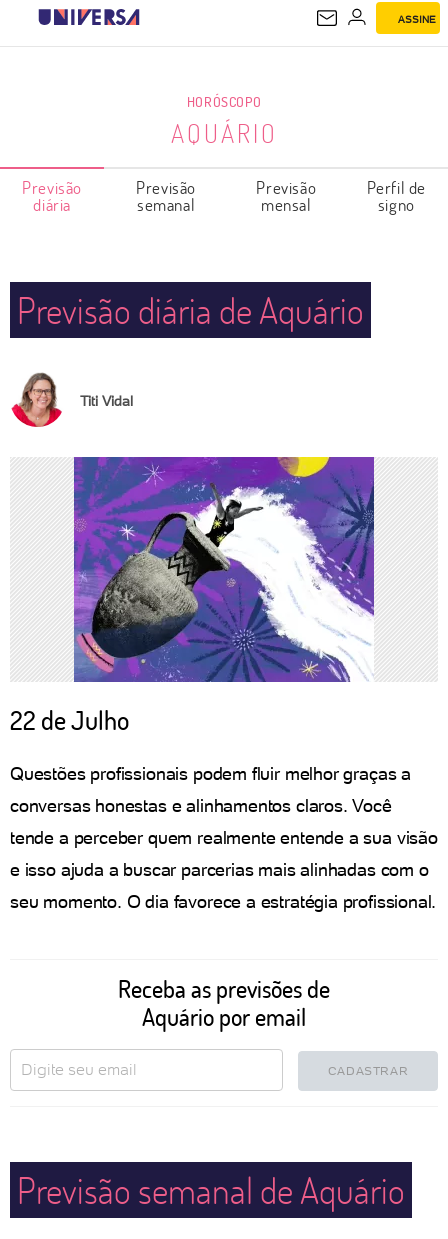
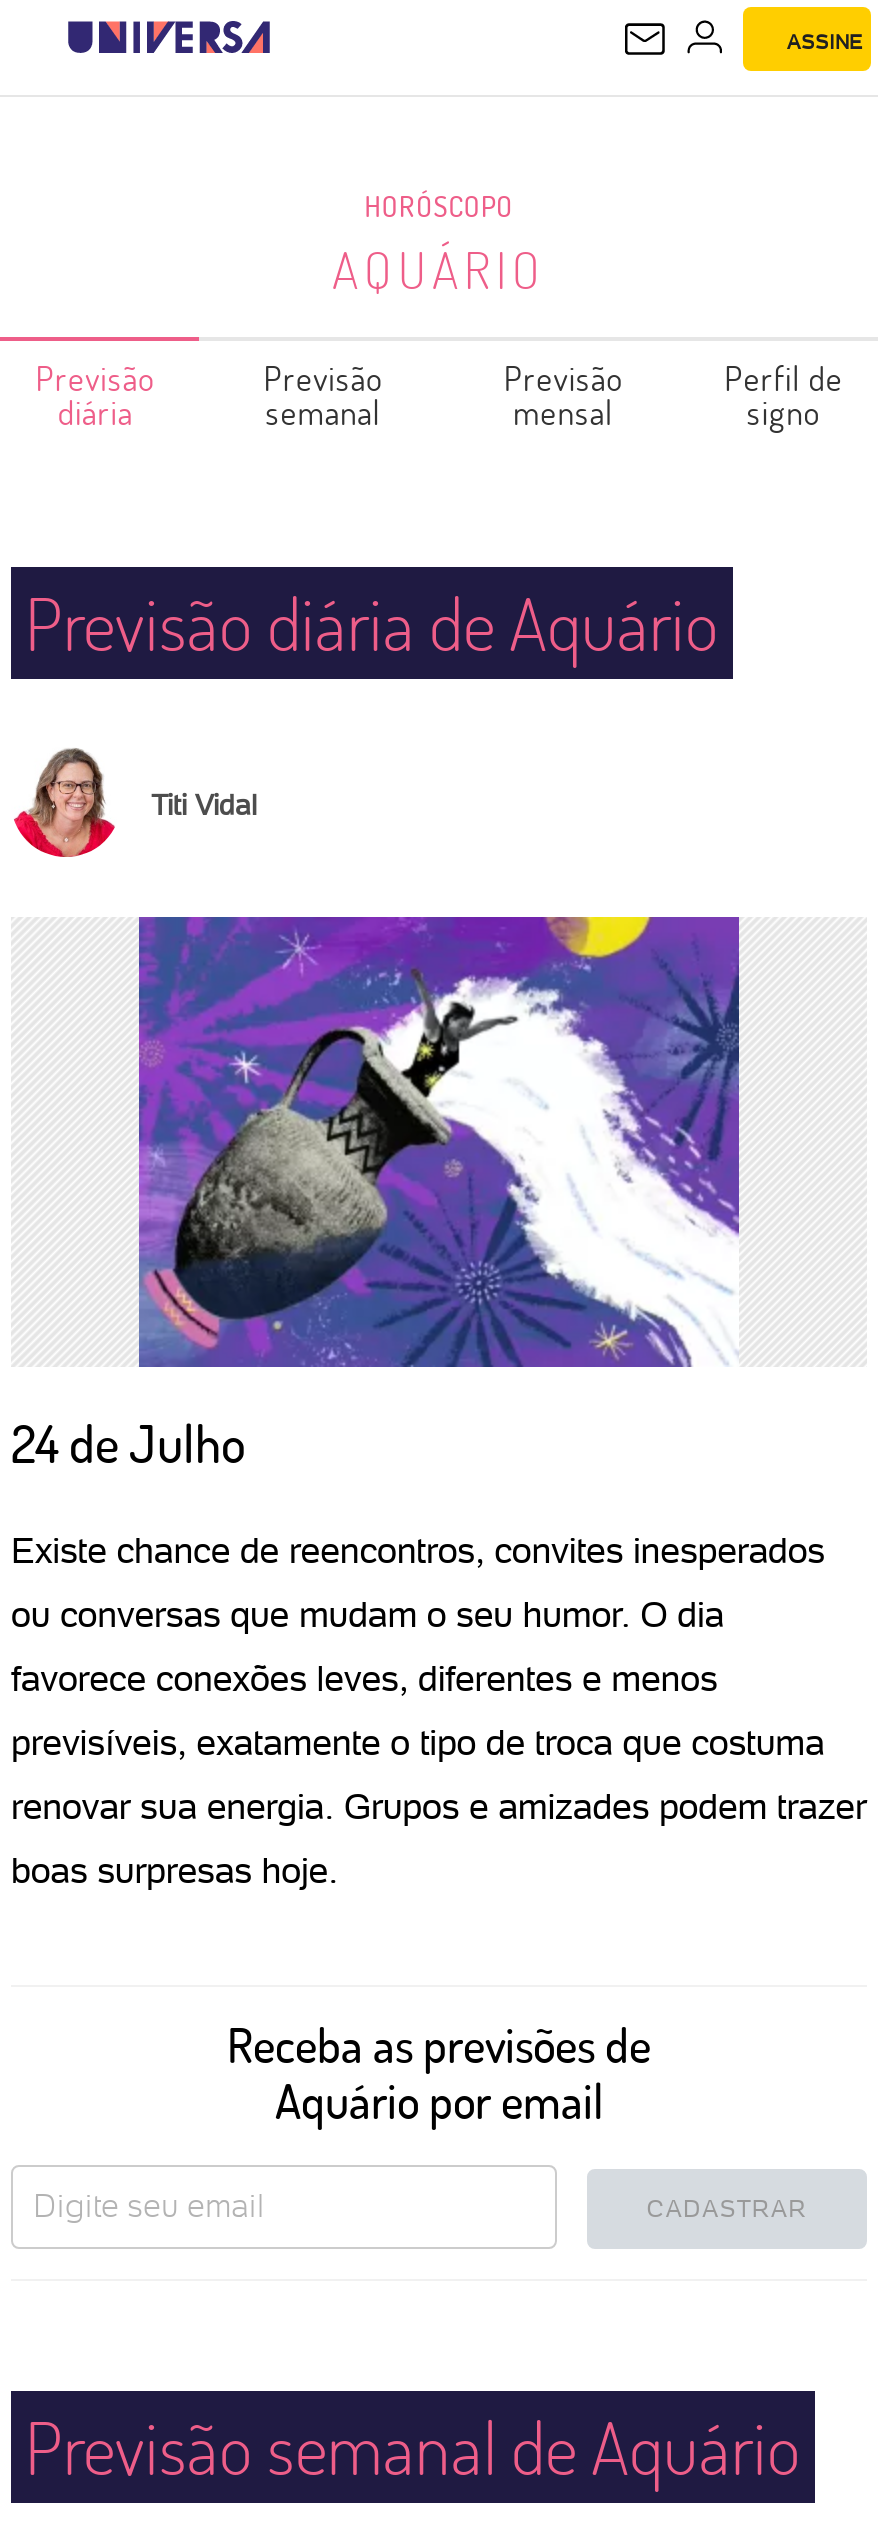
[10,703,438,912] 22 de Julho | Questões profissionais podem fluir melhor graças a | conversas honestas e alinhamentos claros. Você | tende a perceber quem realmente entende a sua visão | e isso ajuda a buscar parcerias mais alinhadas com o | seu momento. O dia favorece a estratégia profissional. -> [11,1409,867,1891] 24 de Julho | Existe chance de reencontros, convites inesperados | ou conversas que mudam o seu humor. O dia | favorece conexões leves, diferentes e menos | previsíveis, exatamente o tipo de troca que costuma | renovar sua energia. Grupos e amizades podem trazer | boas surpresas hoje.

